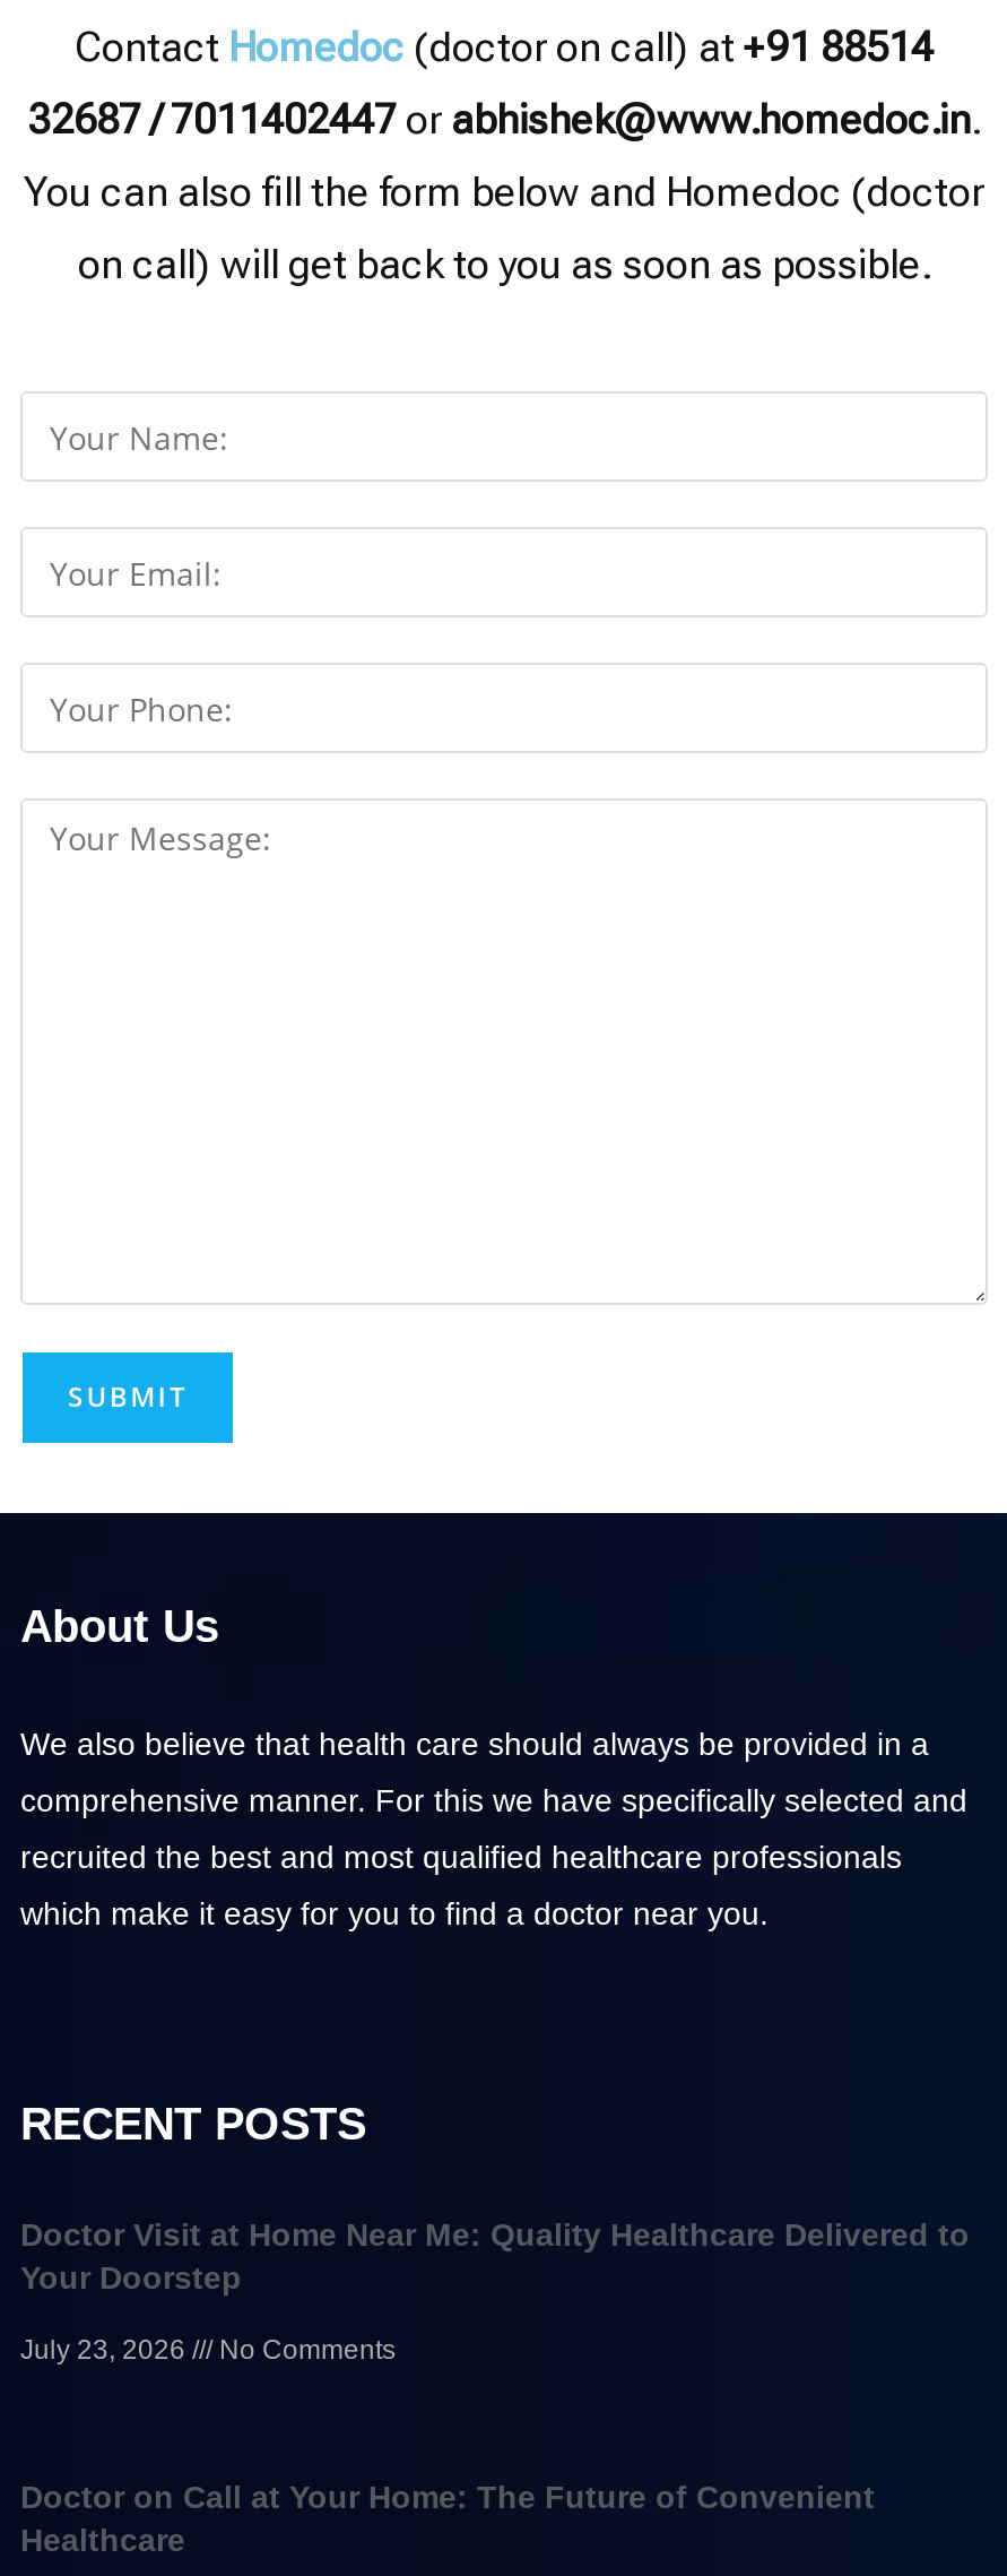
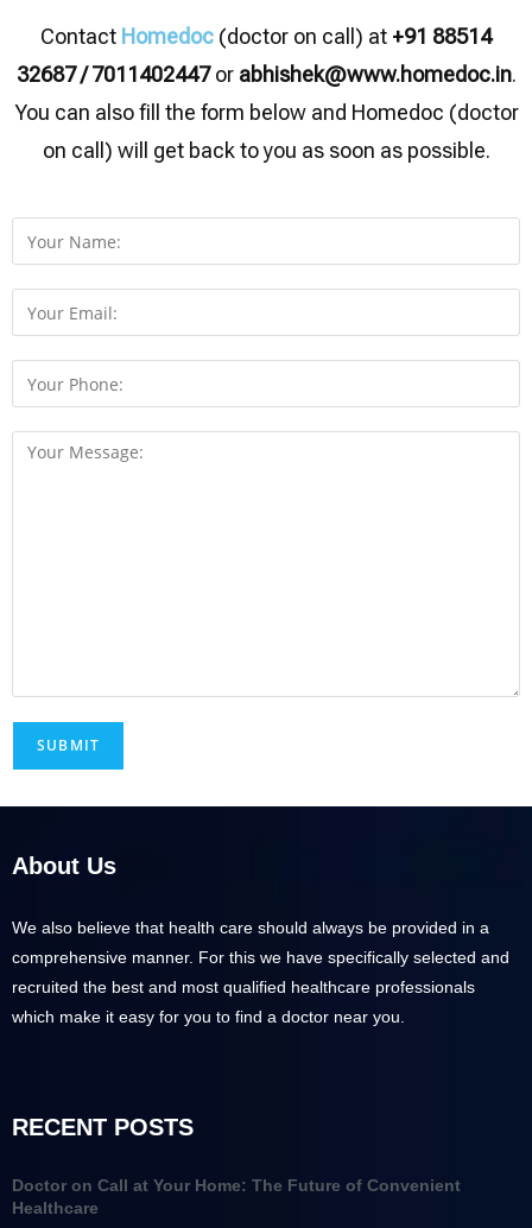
[20,2216,970,2366] Doctor Visit at Home Near Me: Quality Healthcare Delivered to | Your Doorstep | July 23, 2026 | No Comments -> none

